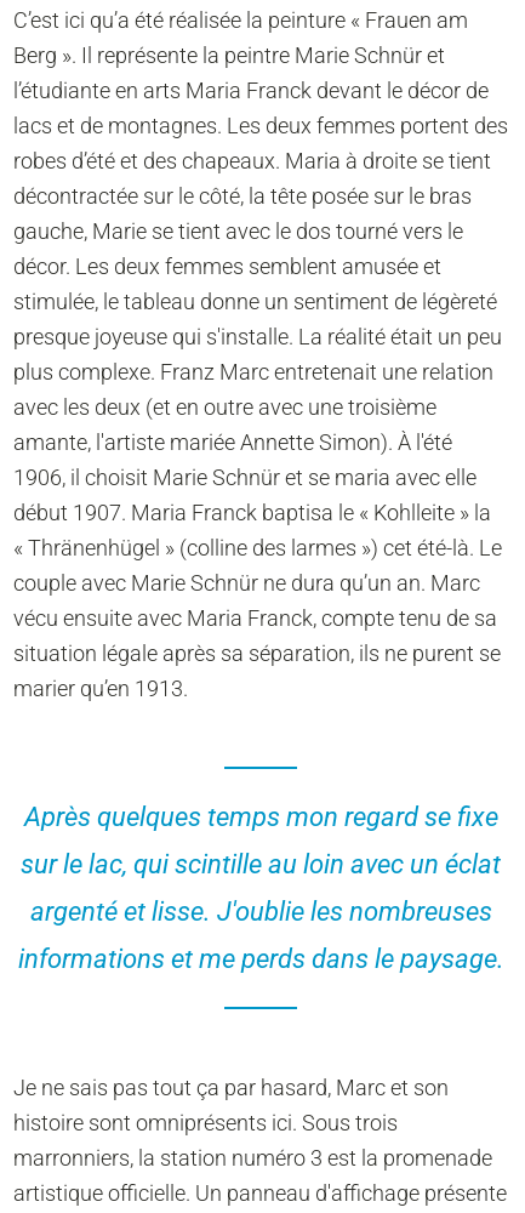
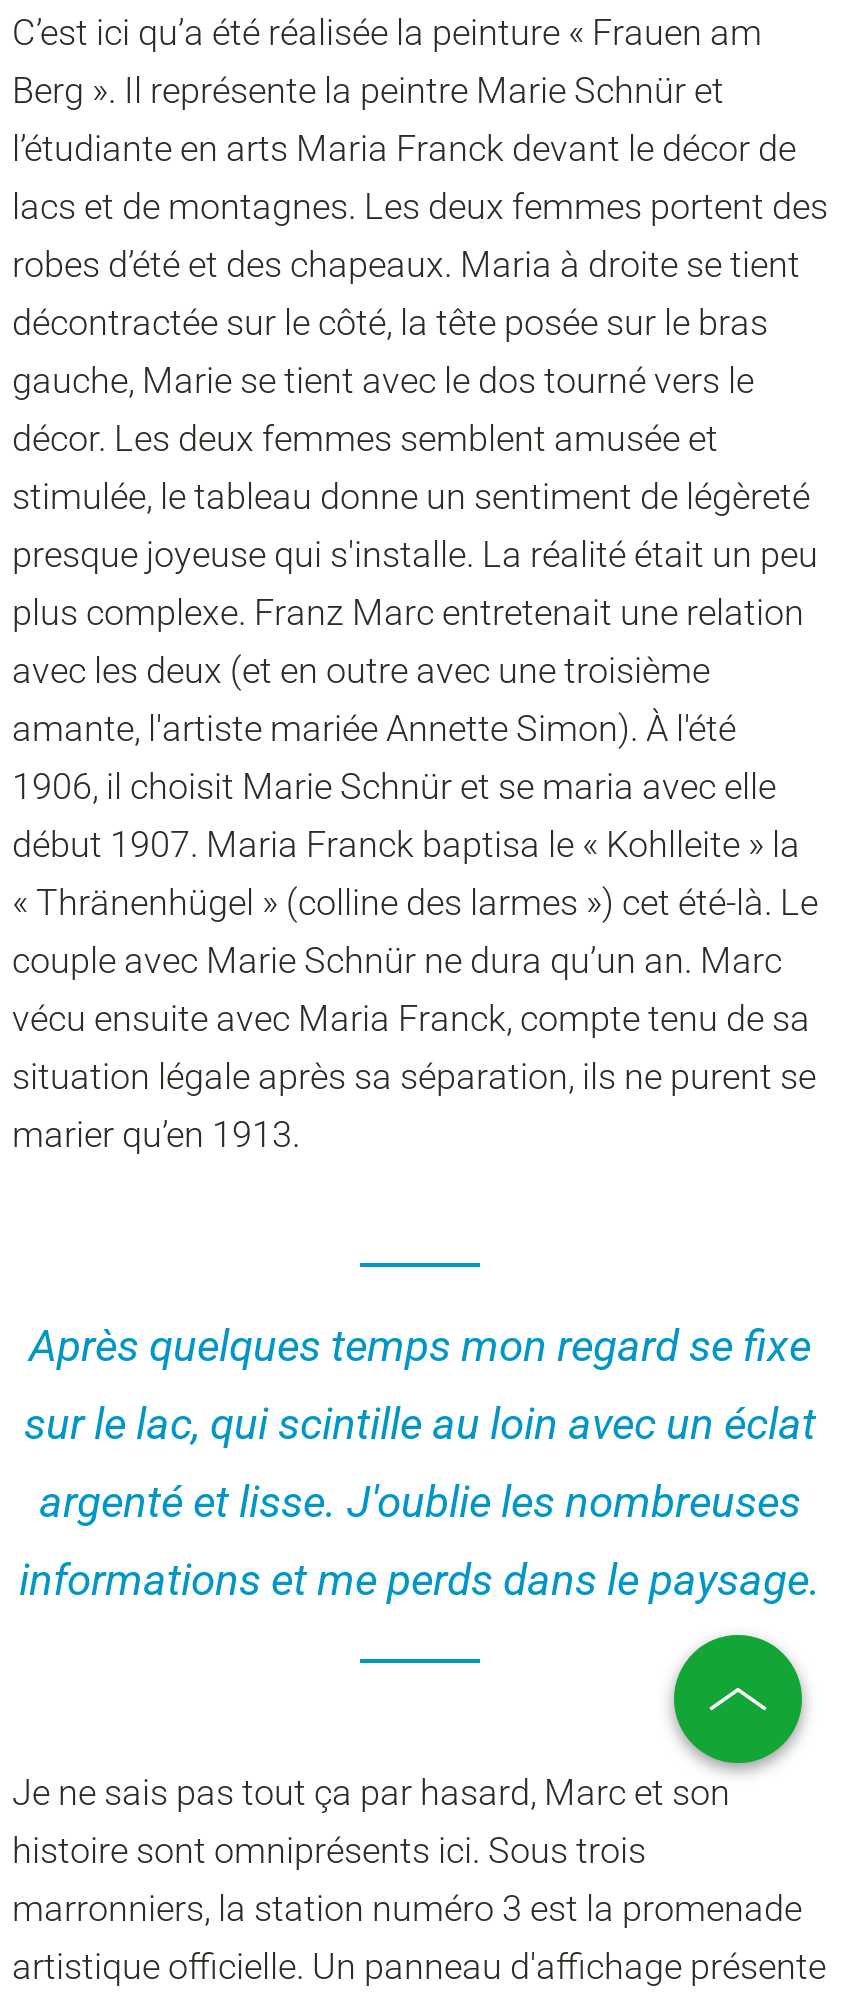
none -> [668,1631,808,1775] [image]

